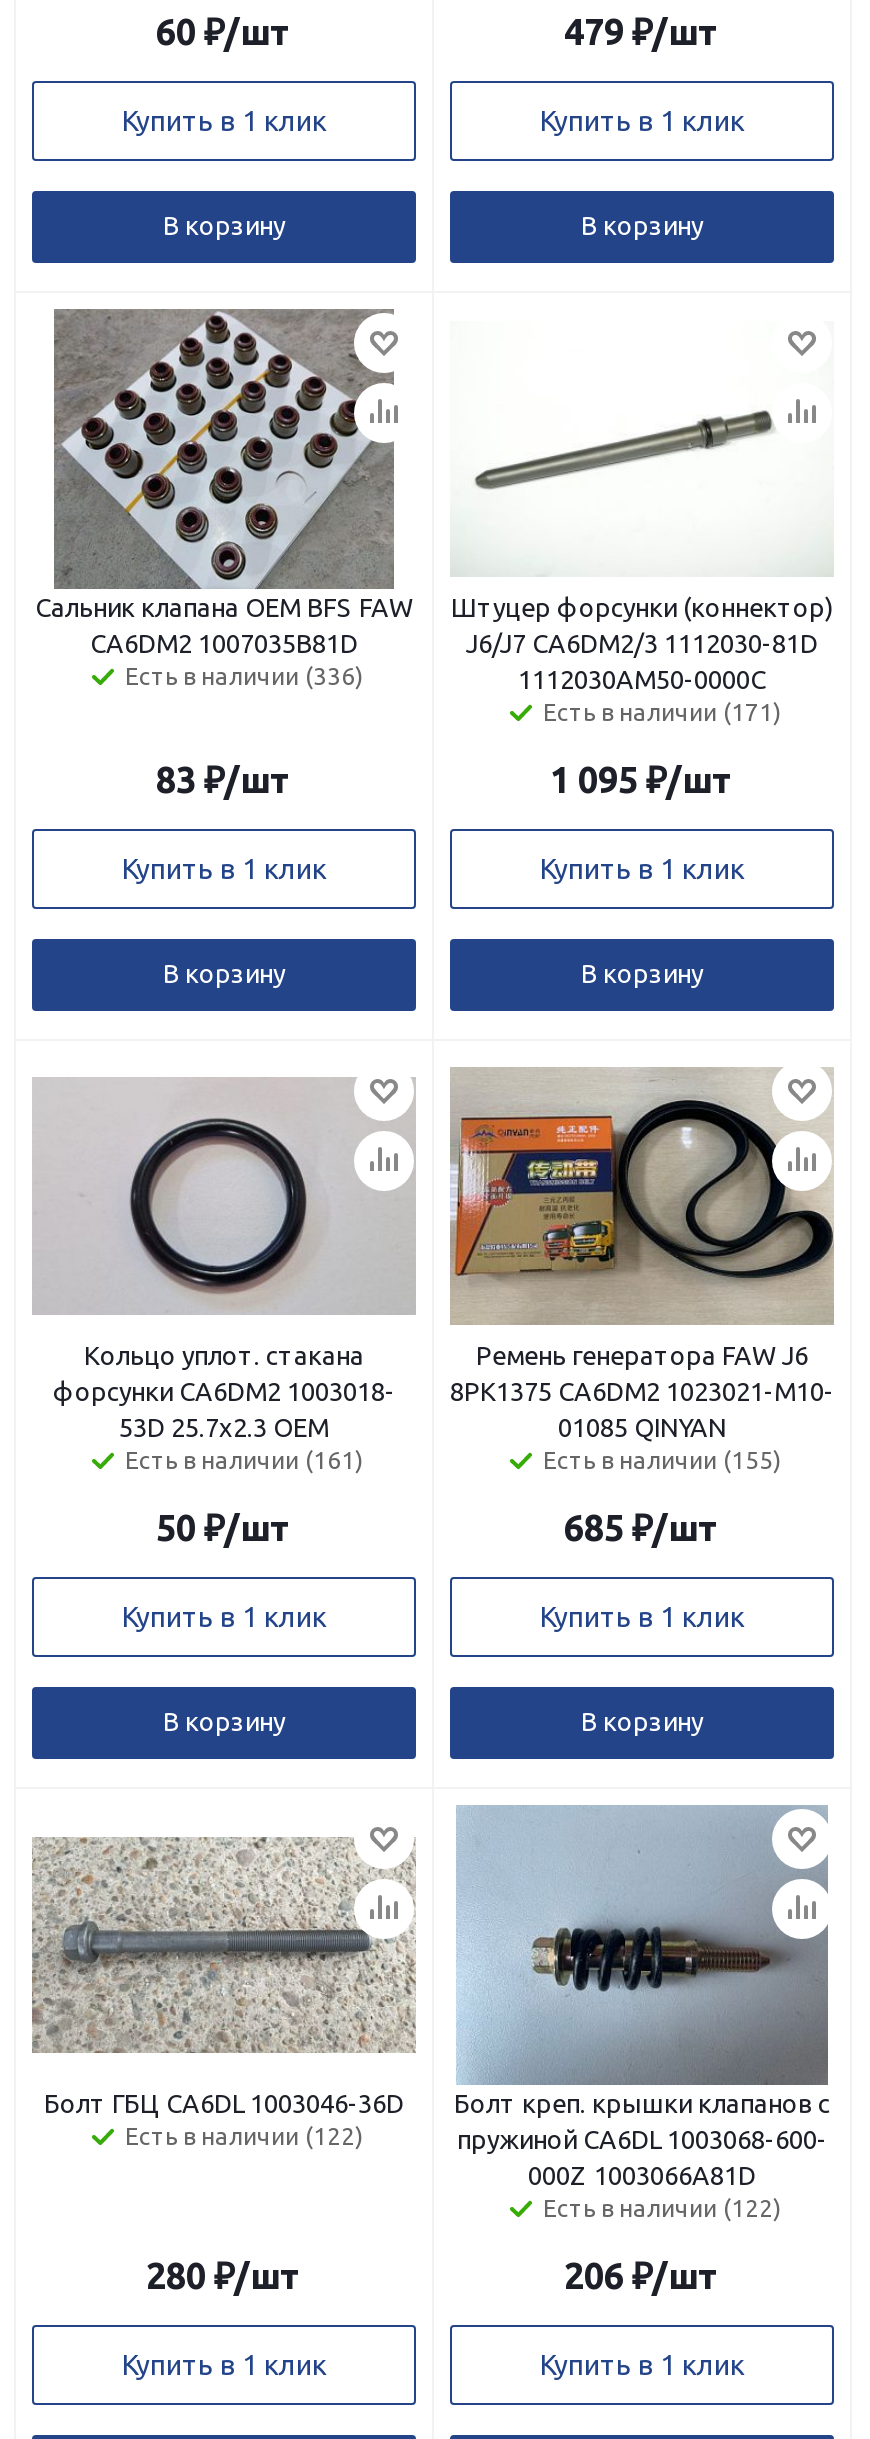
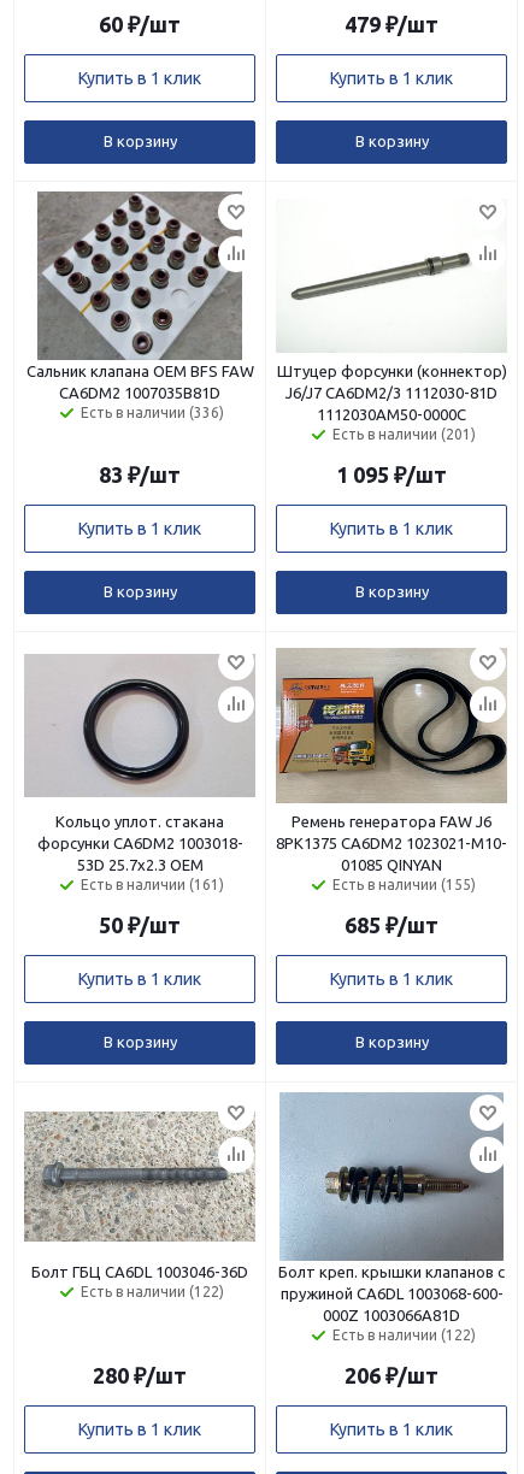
[543,698,781,724] Есть в наличии (171) -> [332,426,475,441] Есть в наличии (201)

